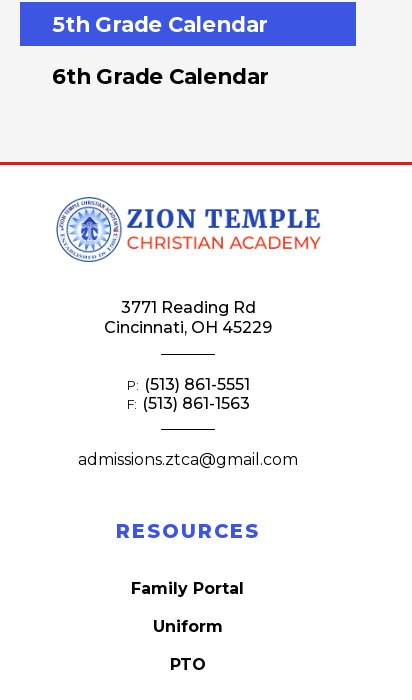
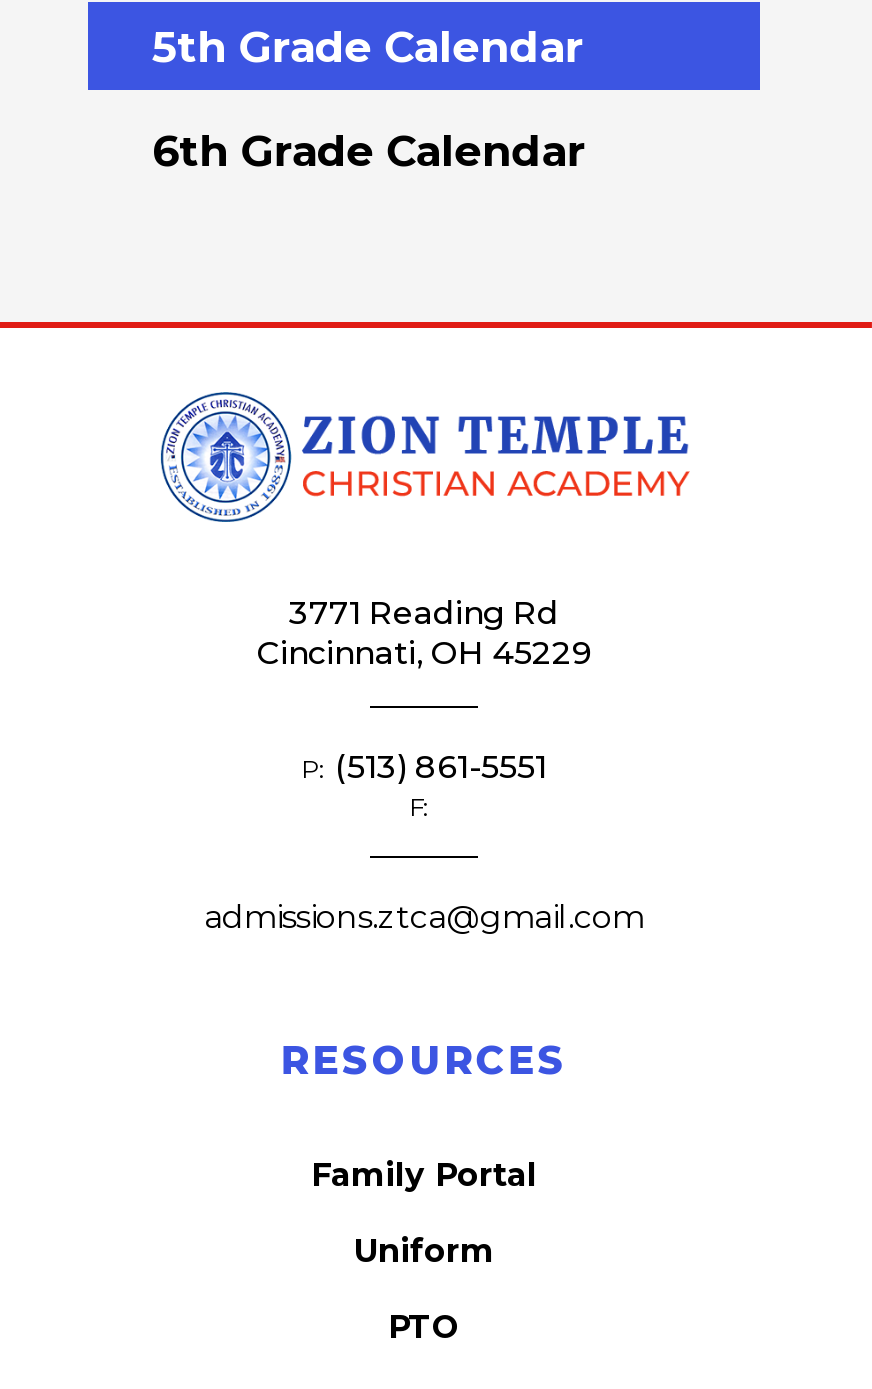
[126,394,249,413] F: (513) 861-1563 -> [409,793,429,823] F:

